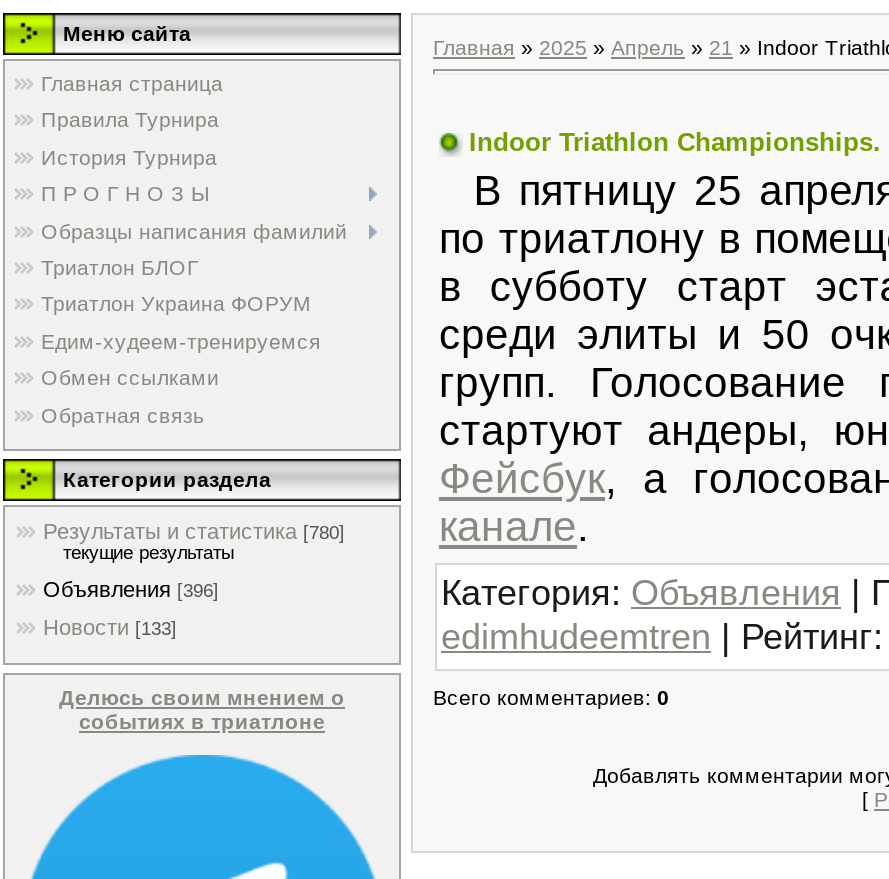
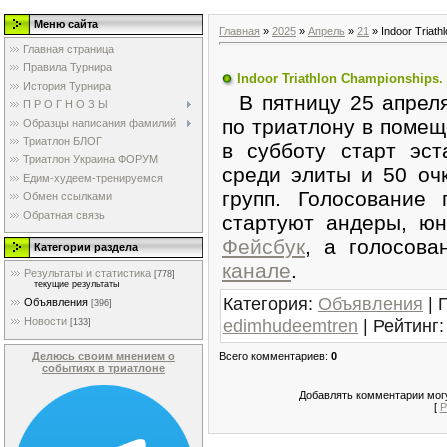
[43,519,345,543] Результаты и статистика [780] -> [24,267,175,279] Результаты и статистика [778]

